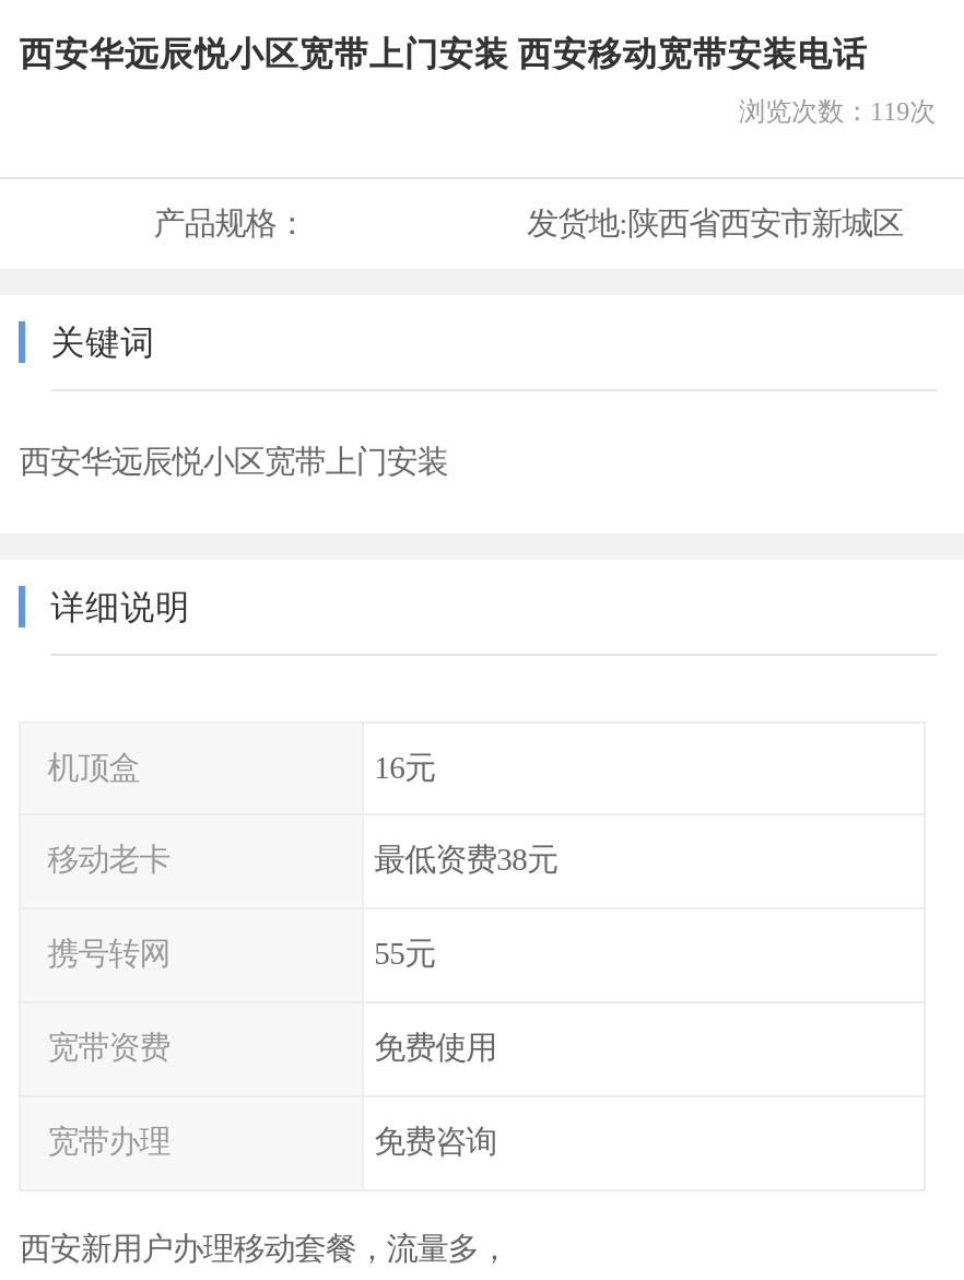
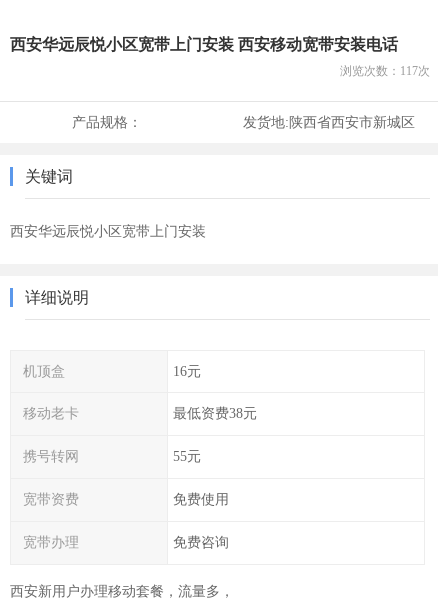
[739,95,936,126] 浏览次数：119次 -> [340,64,430,78] 浏览次数：117次

